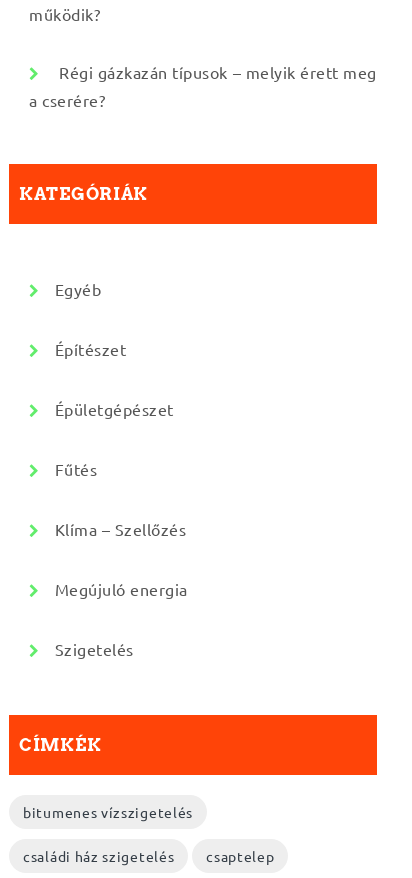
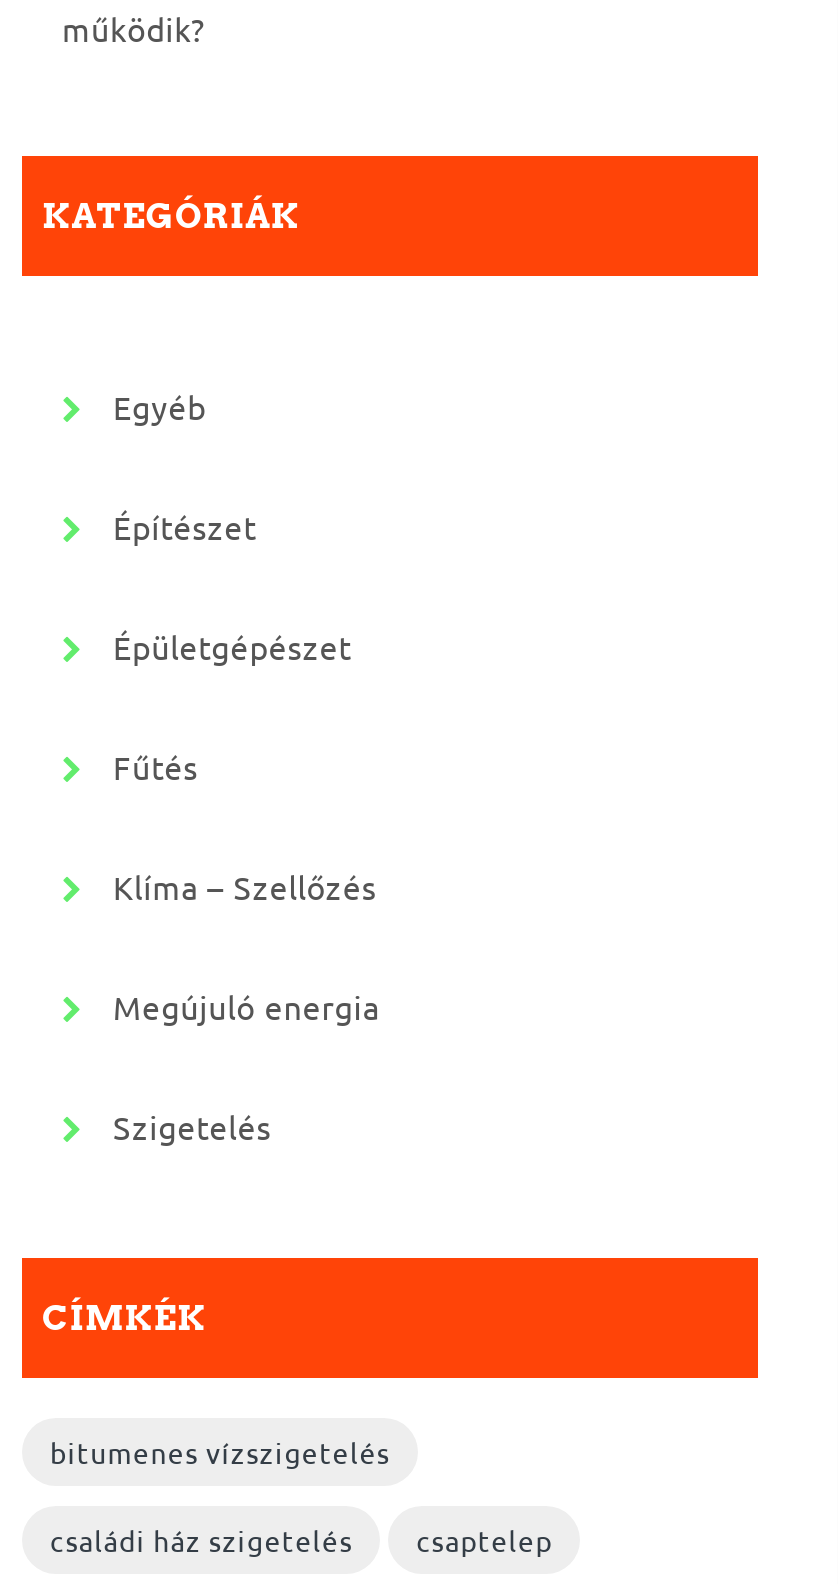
[29,62,377,110] Régi gázkazán típusok – melyik érett meg | a cserére? -> none

